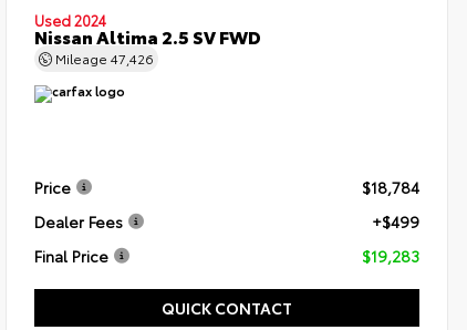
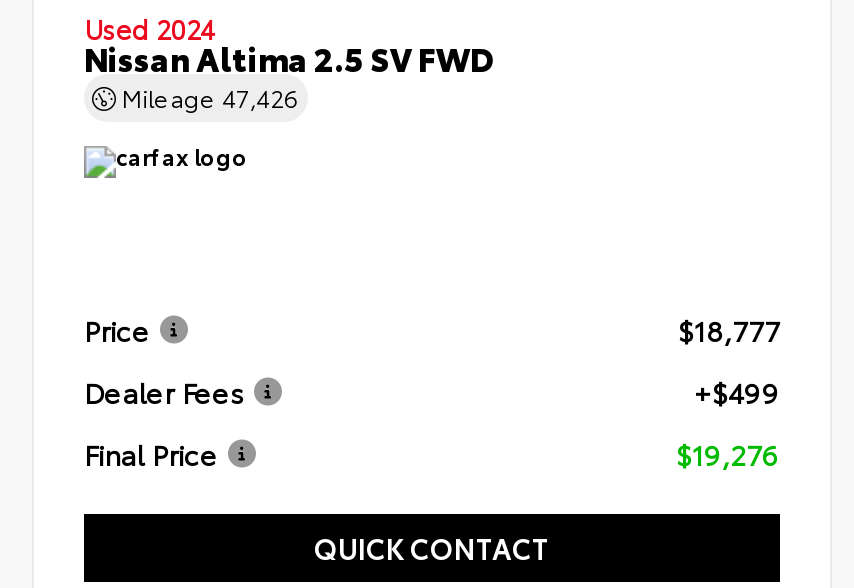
[362,176,419,198] $18,784 -> [678,309,780,349] $18,777
[362,244,419,266] $19,283 -> [676,433,780,473] $19,276

